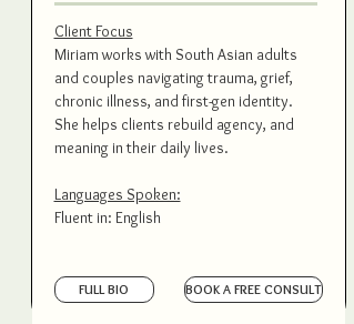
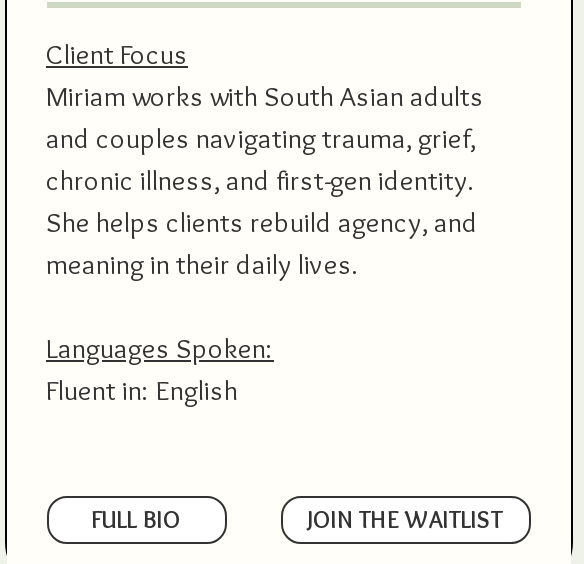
[185,281,321,297] BOOK A FREE CONSULT -> [307,504,503,534] JOIN THE WAITLIST

